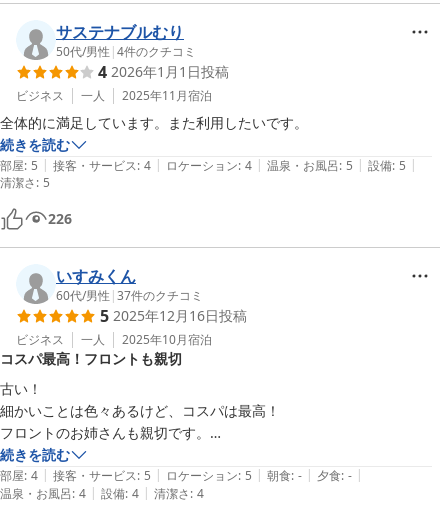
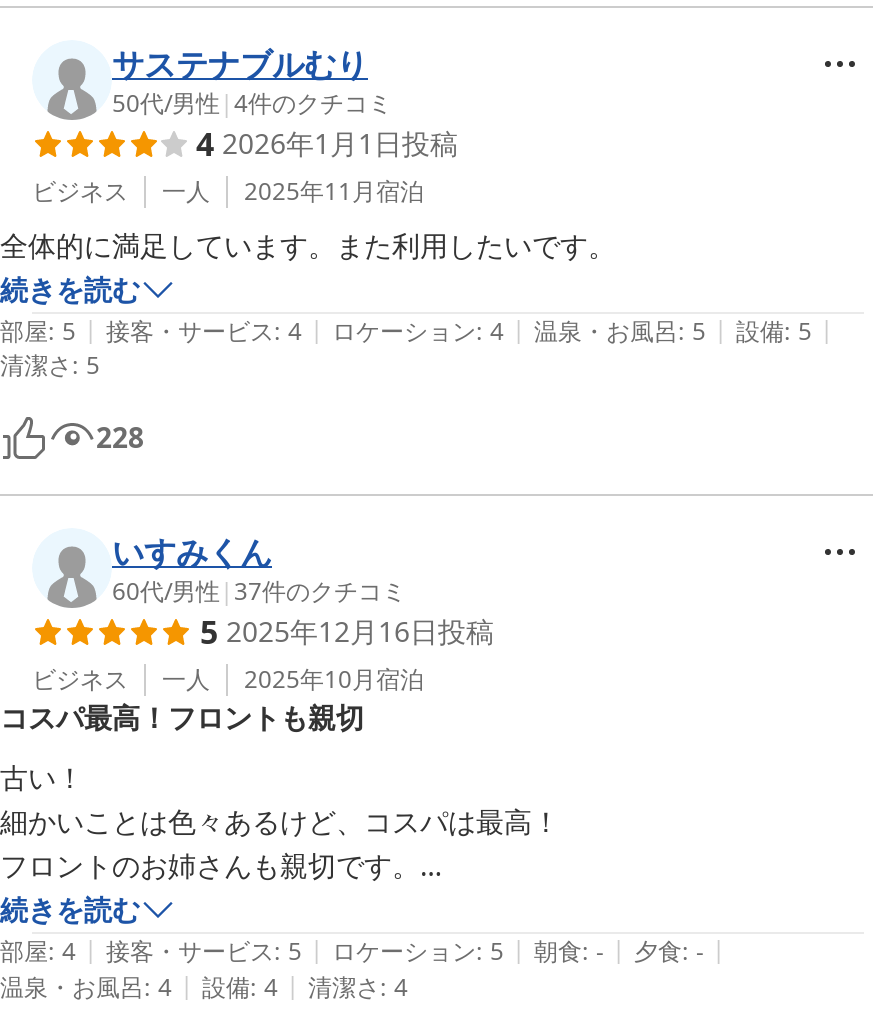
[48,209,72,228] 226 -> [96,418,144,456] 228

